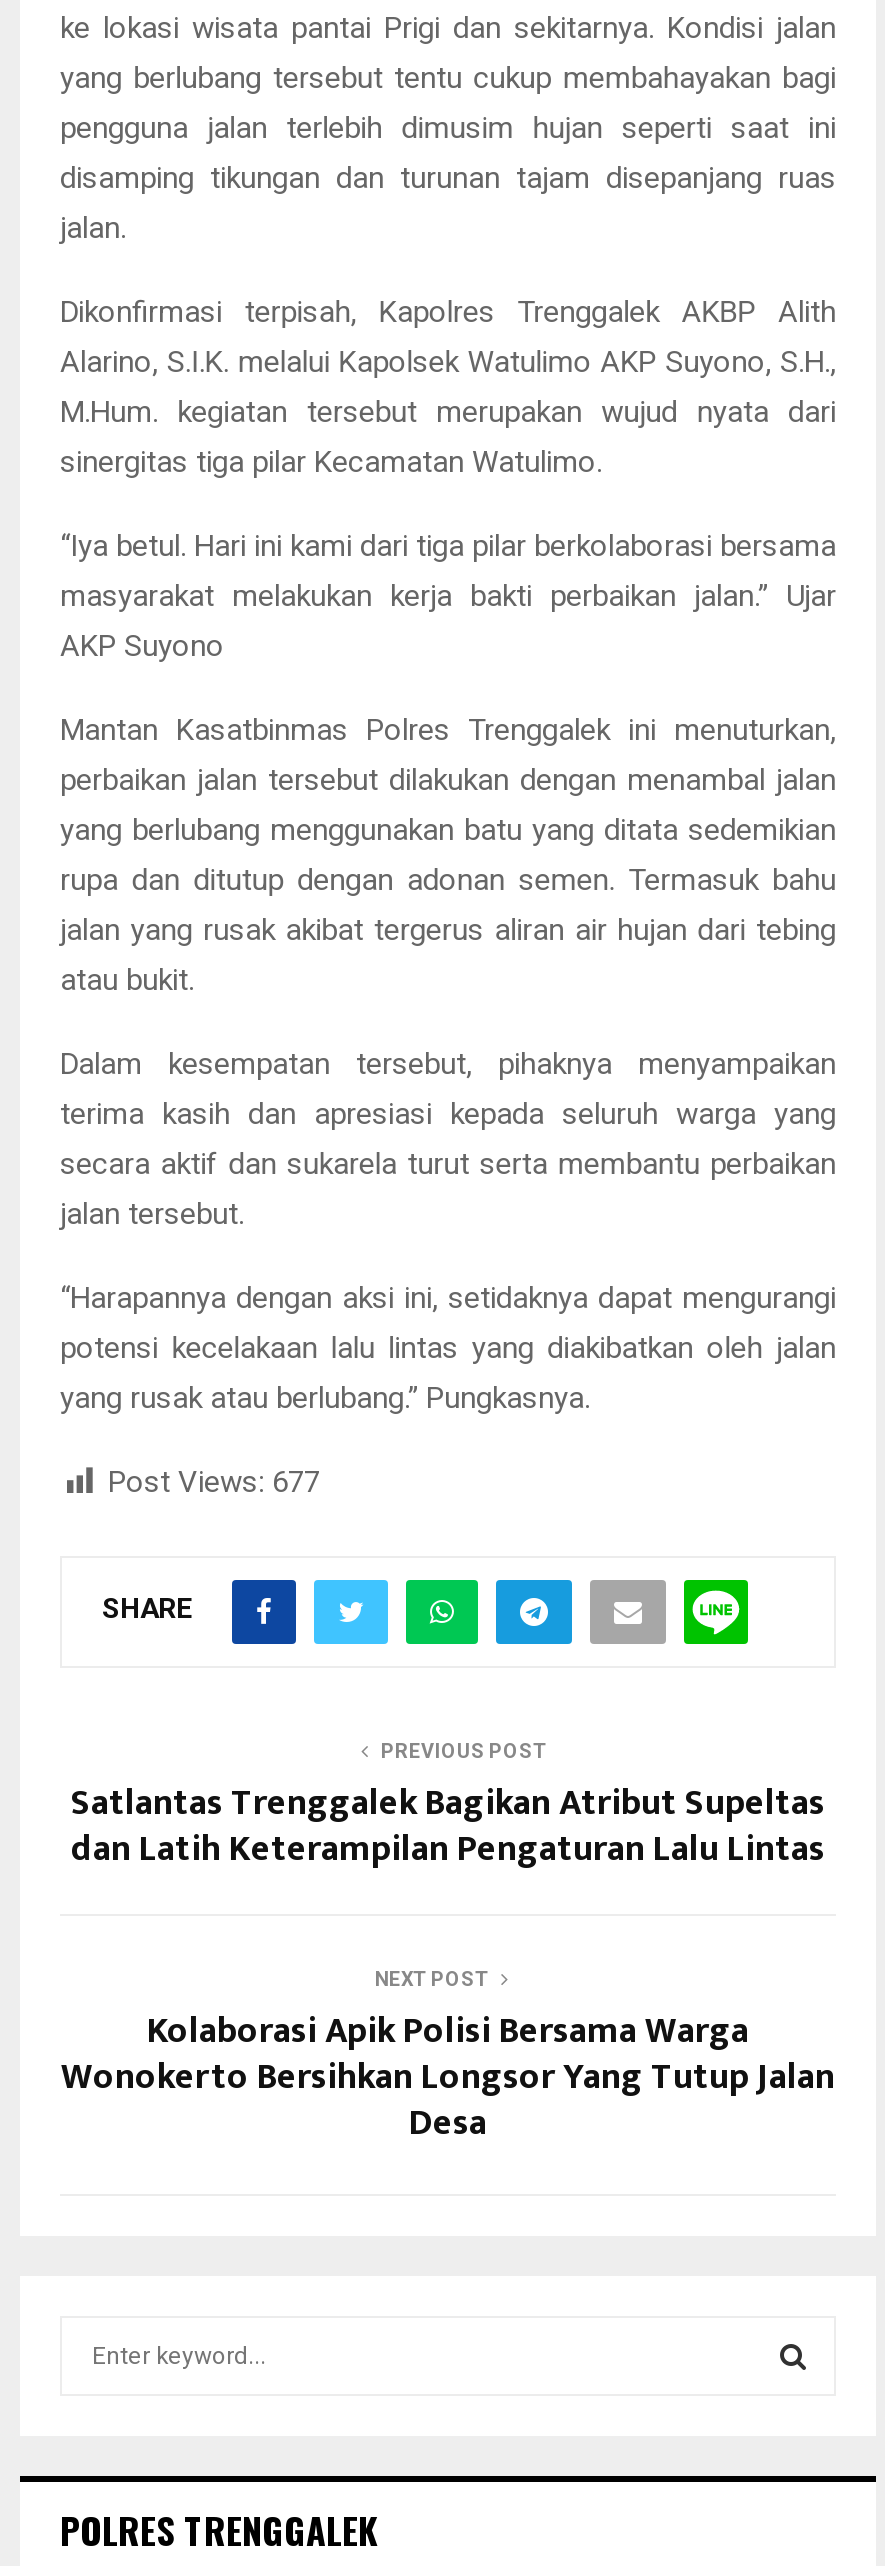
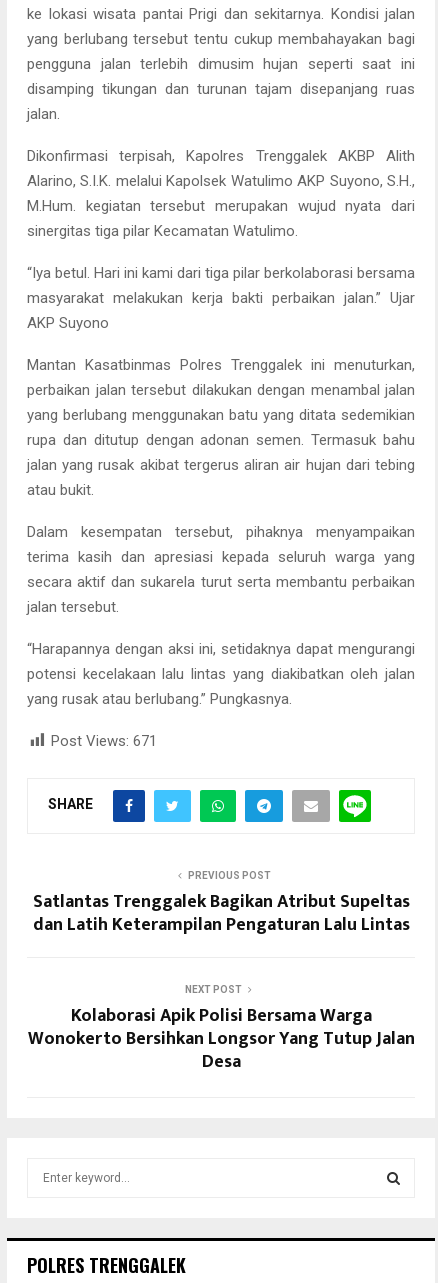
[108,1463,320,1499] Post Views: 677 -> [51,732,157,750] Post Views: 671

